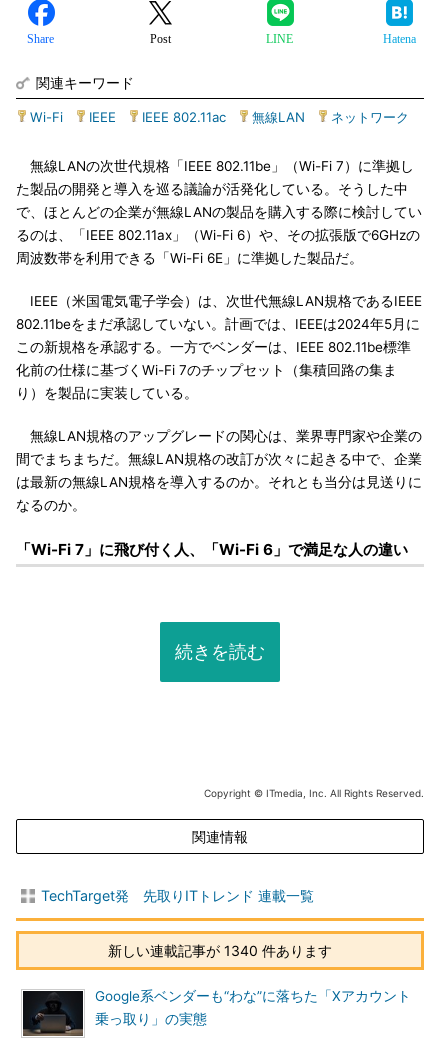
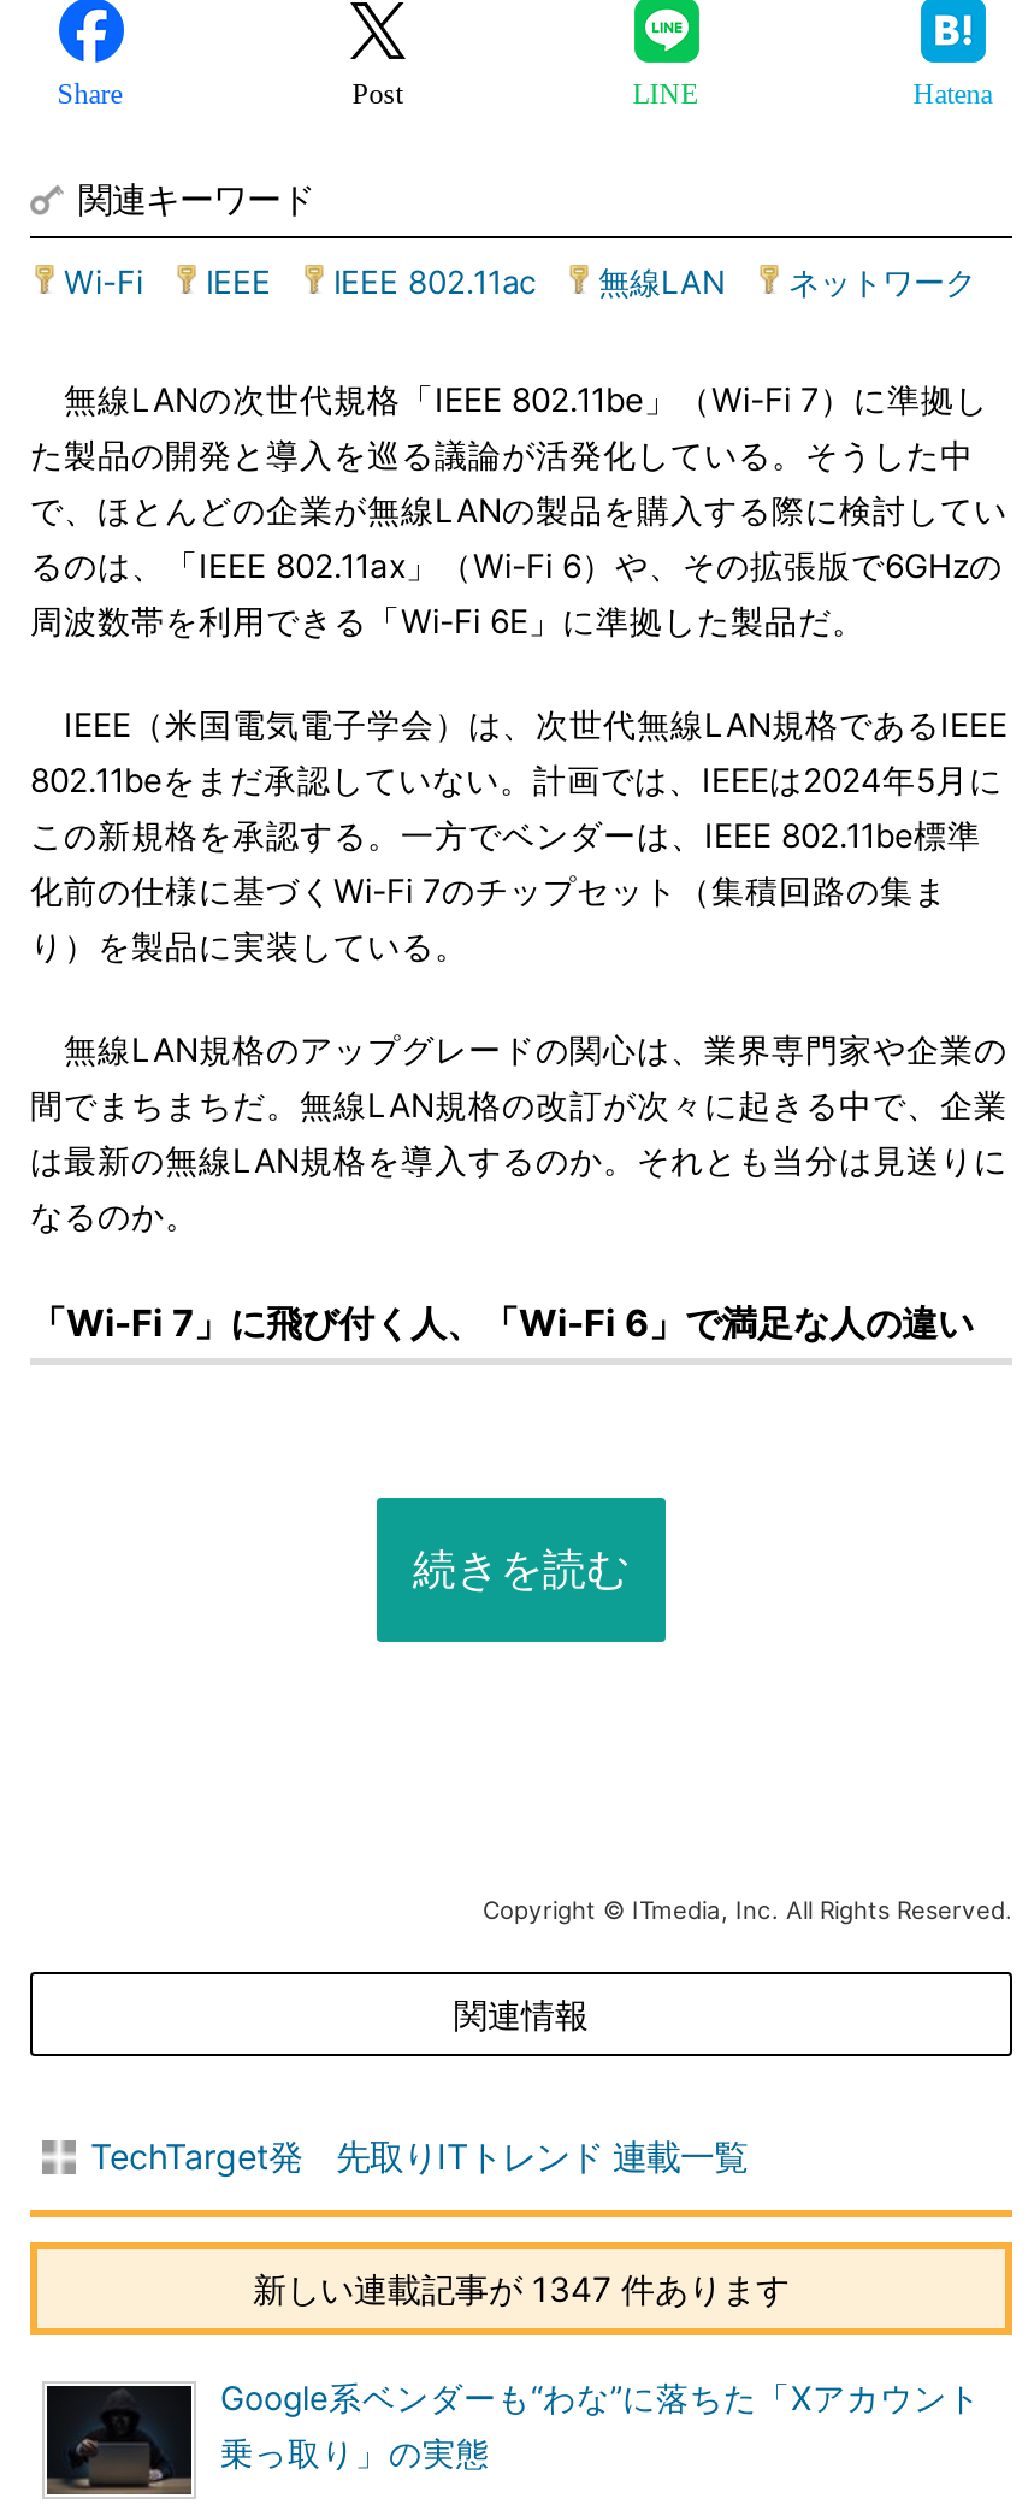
[108,942,332,959] 新しい連載記事が 1340 件あります -> [253,2268,790,2309] 新しい連載記事が 1347 件あります

